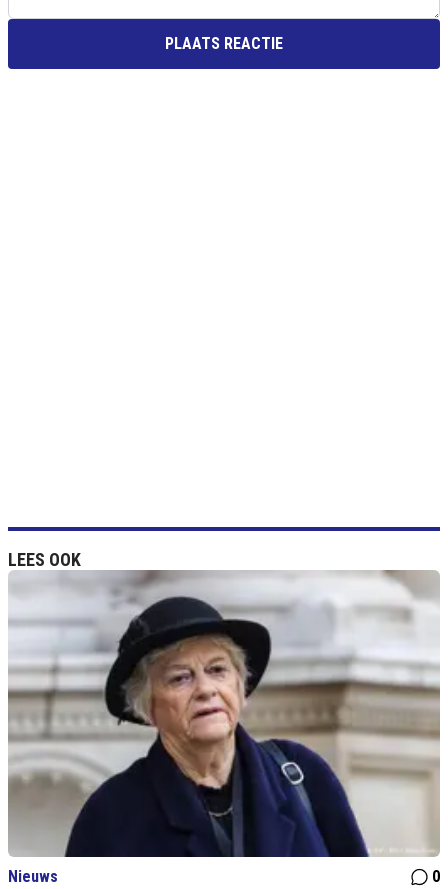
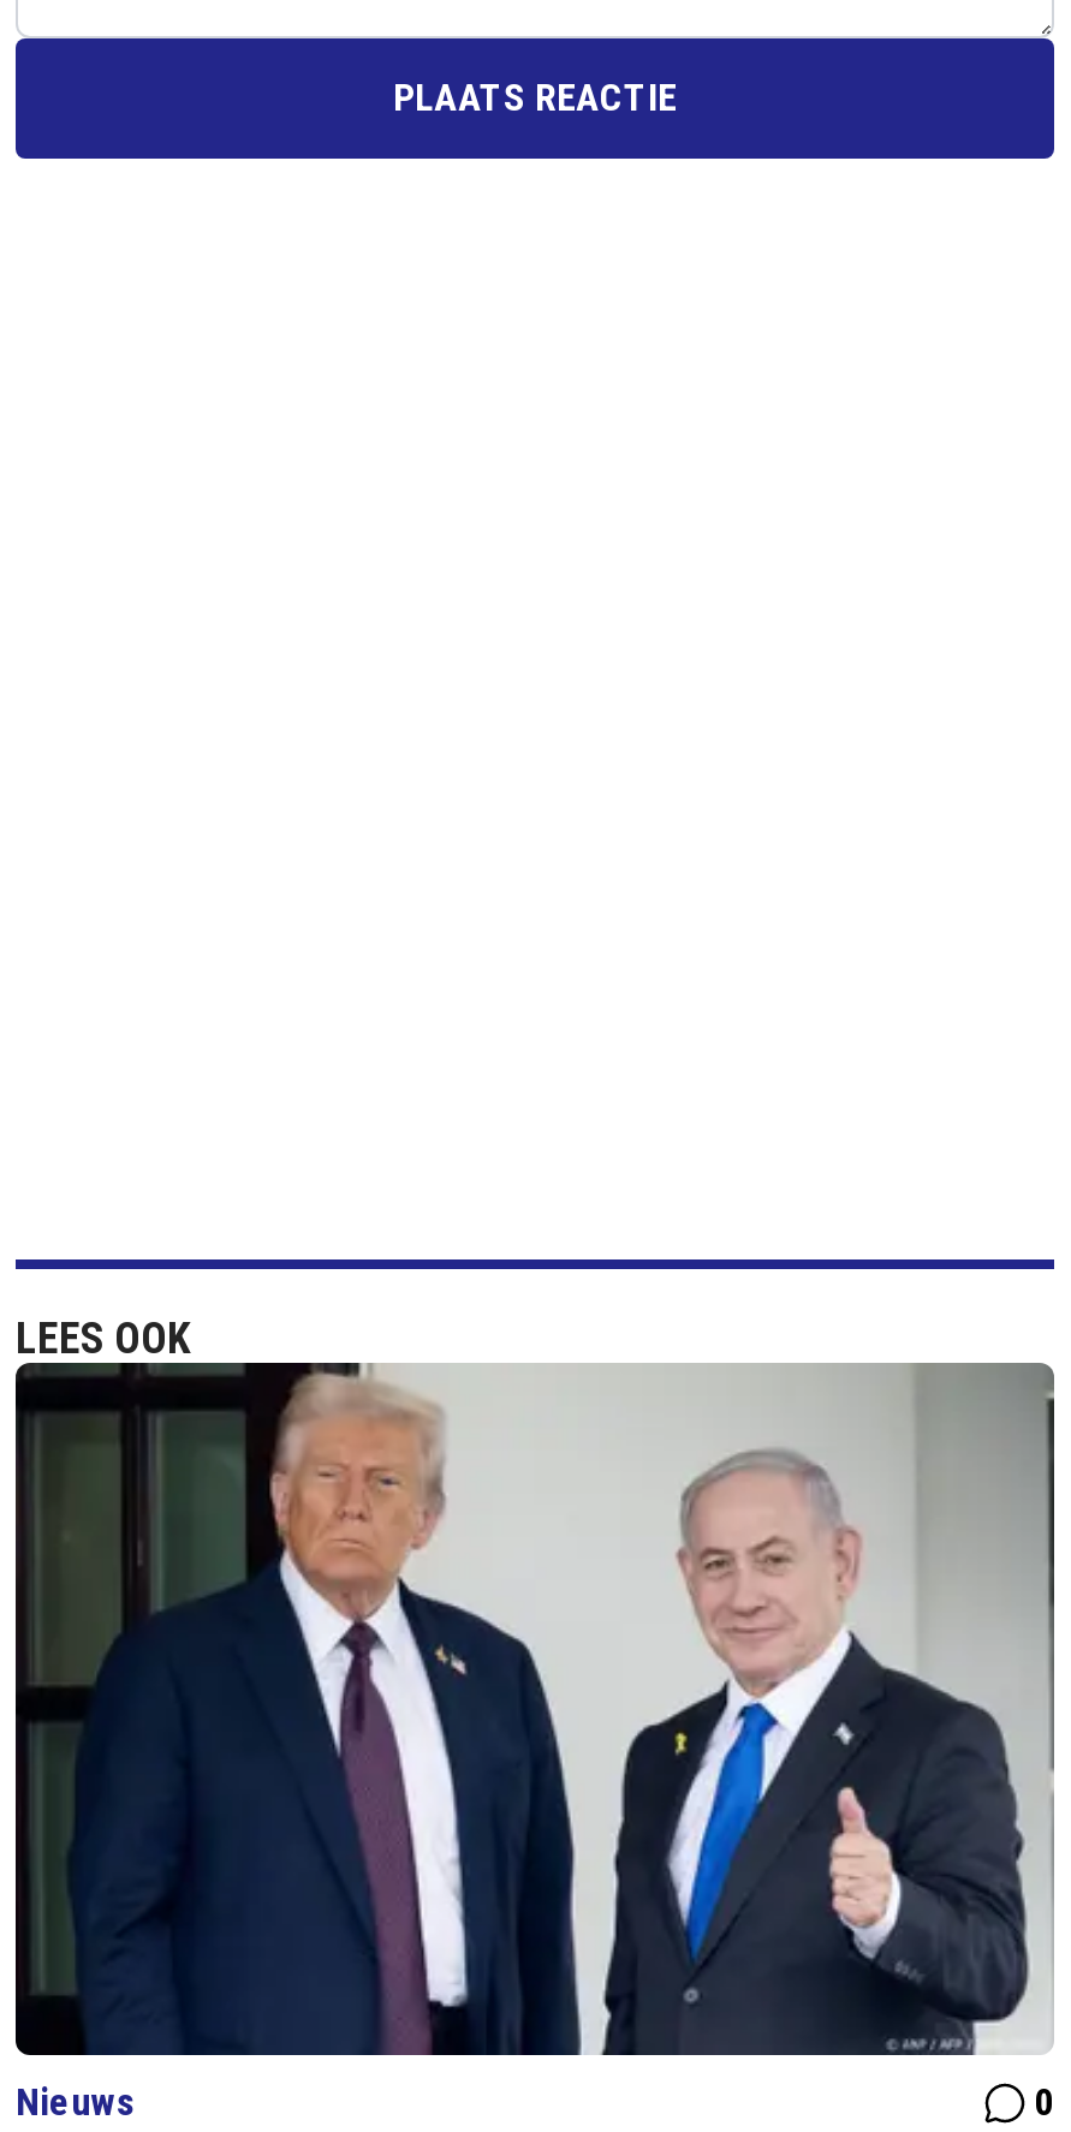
[7,570,440,858] [image] -> [13,1363,1057,2057] [image]

